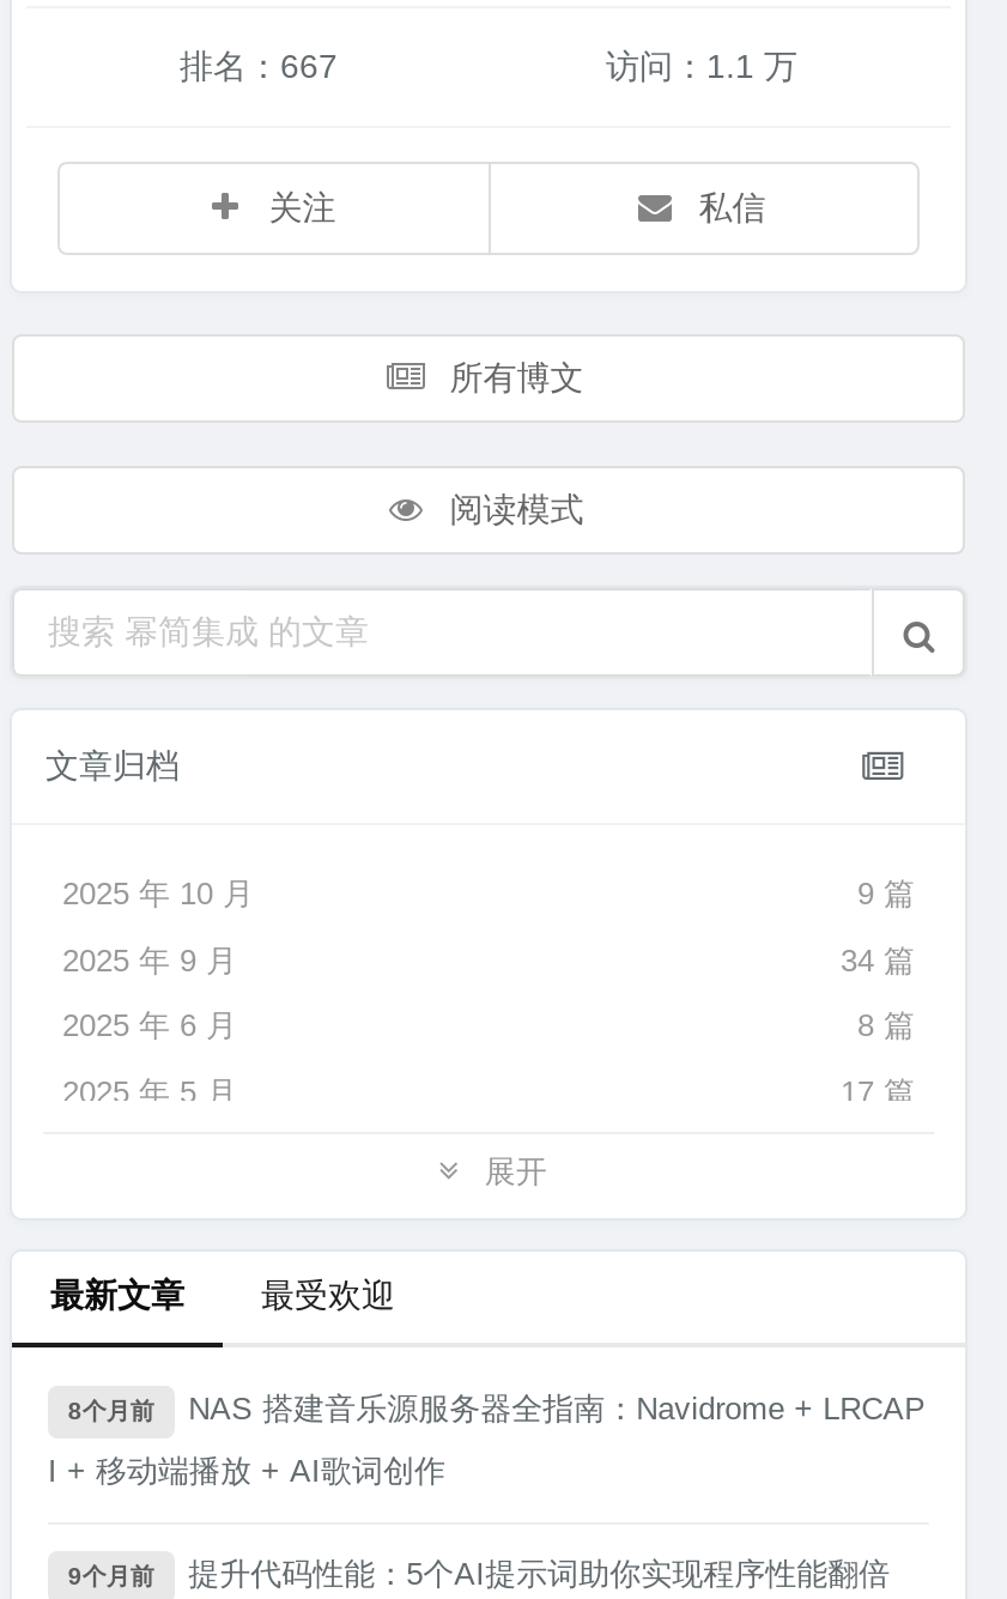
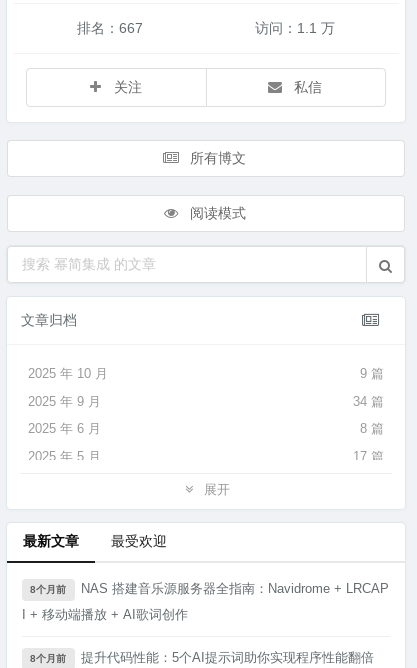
[68,1556,890,1592] 9个月前 提升代码性能：5个AI提示词助你实现程序性能翻倍 -> [30,650,374,665] 8个月前 提升代码性能：5个AI提示词助你实现程序性能翻倍

